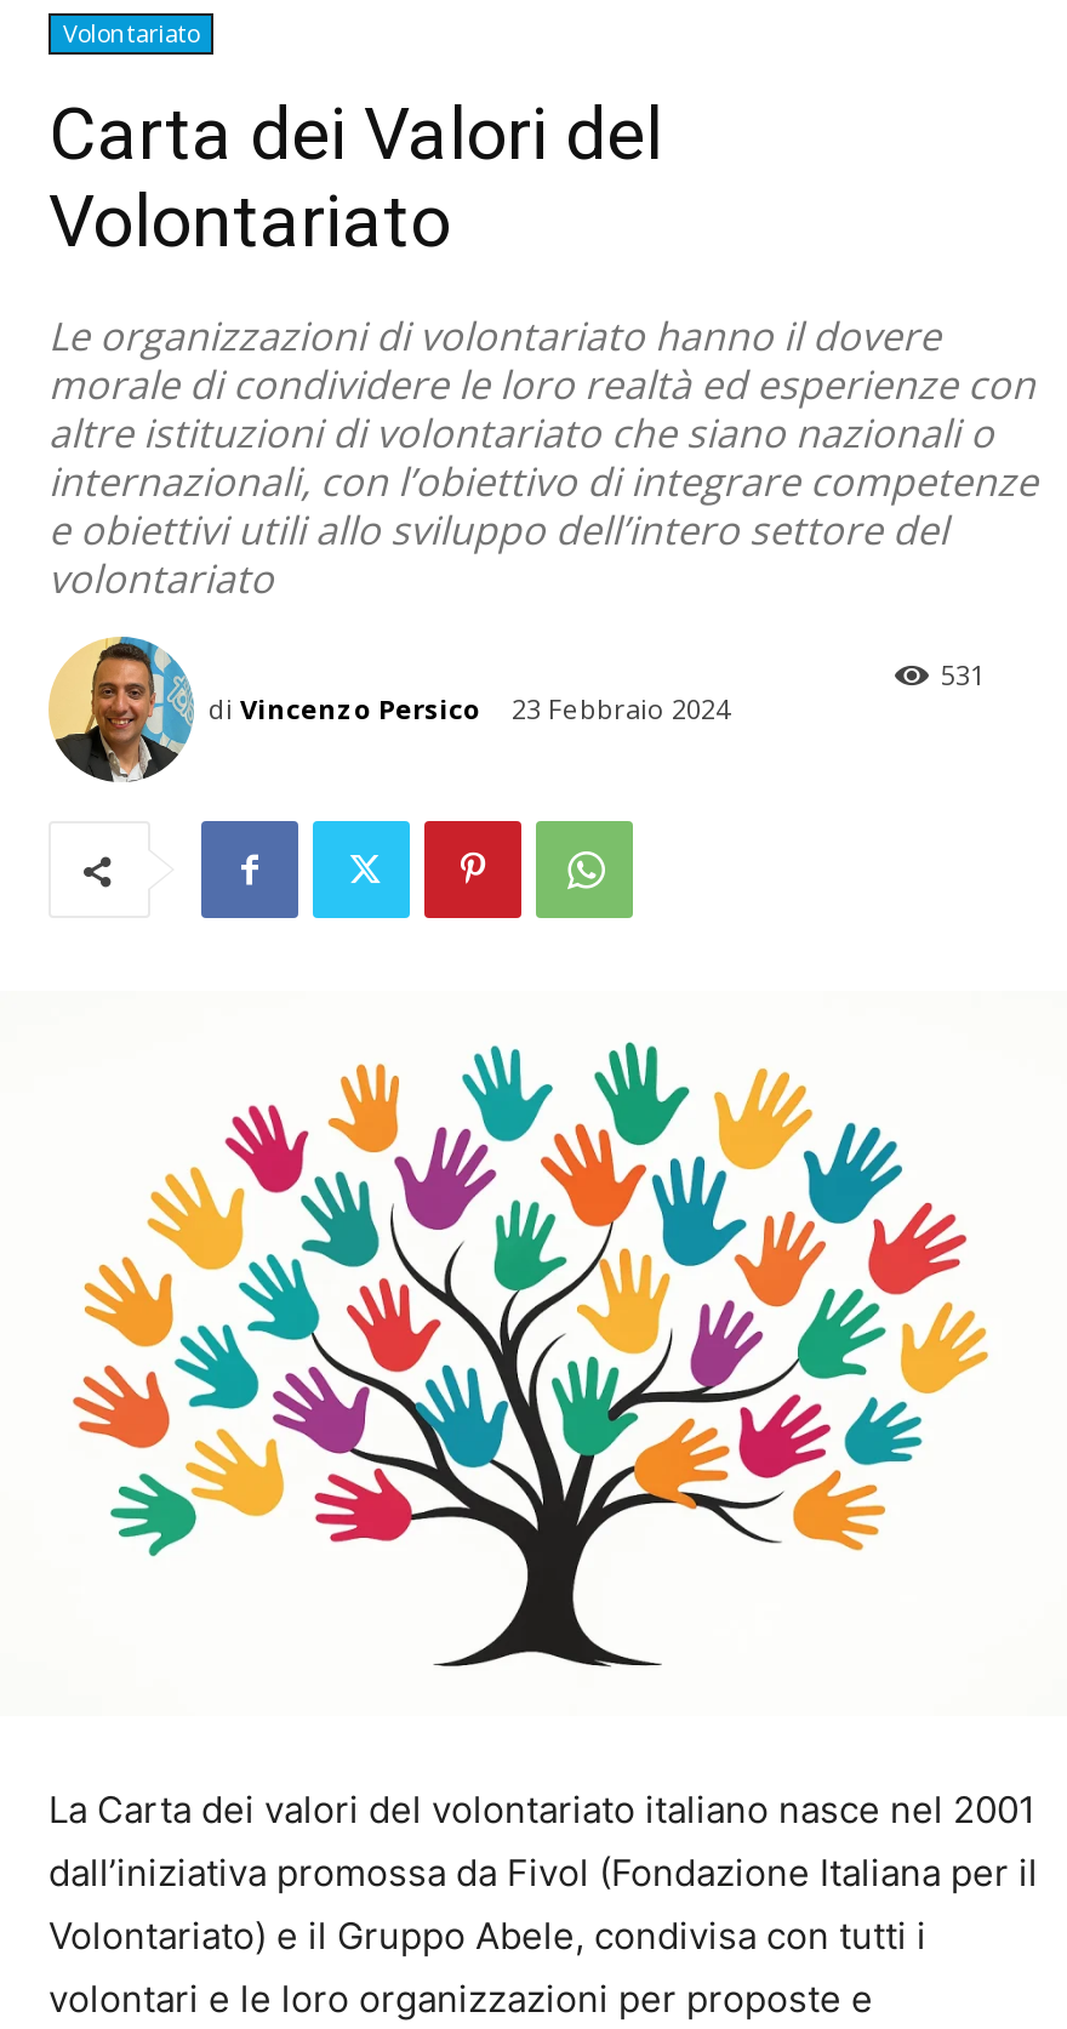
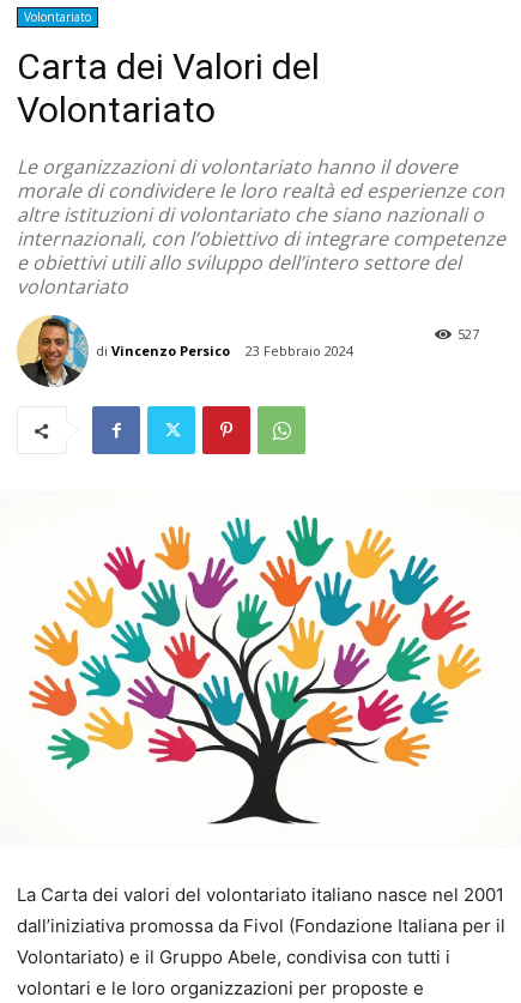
[941,656,985,693] 531 -> [458,325,479,343] 527

